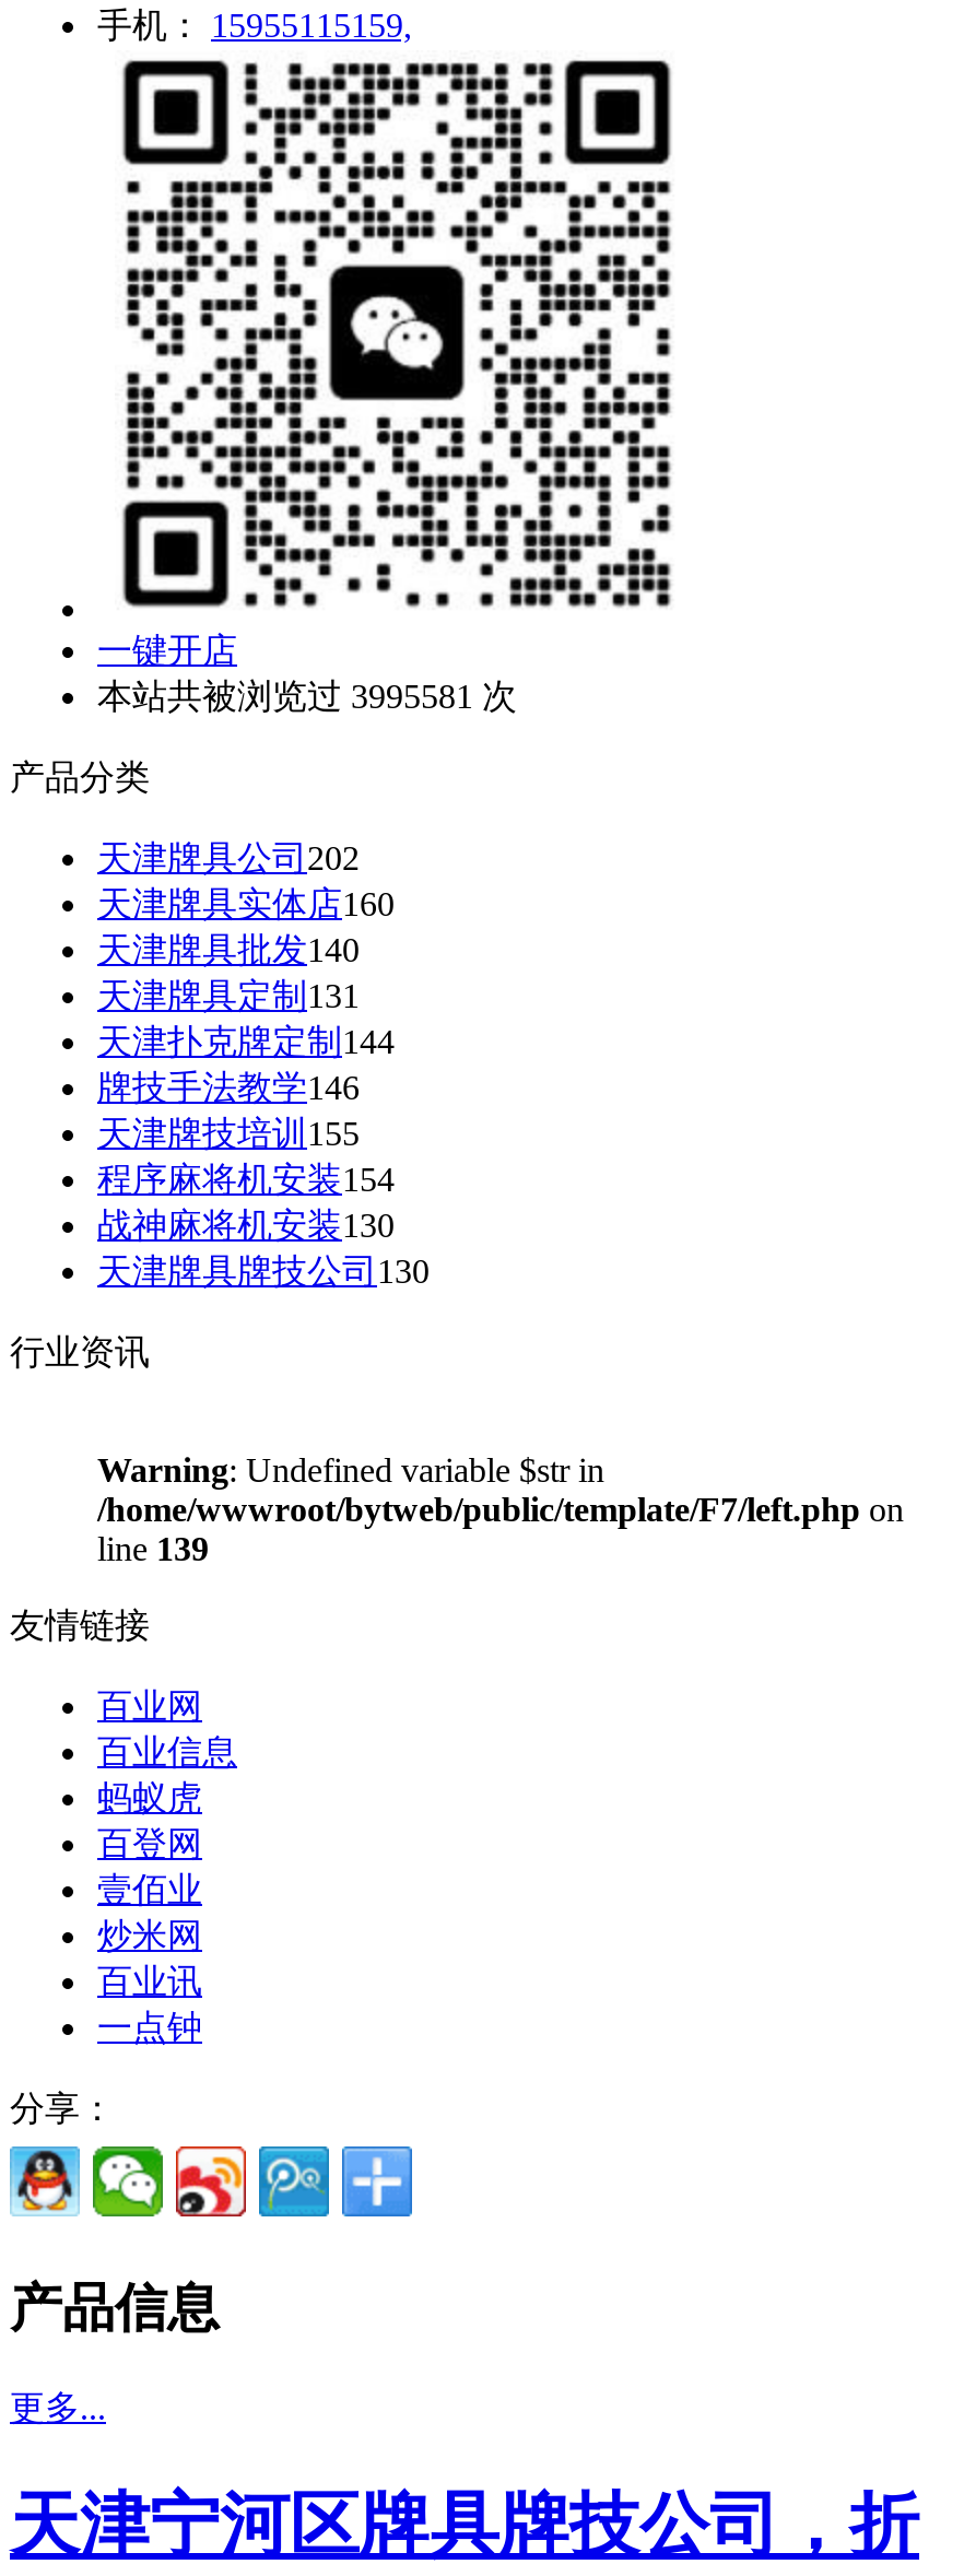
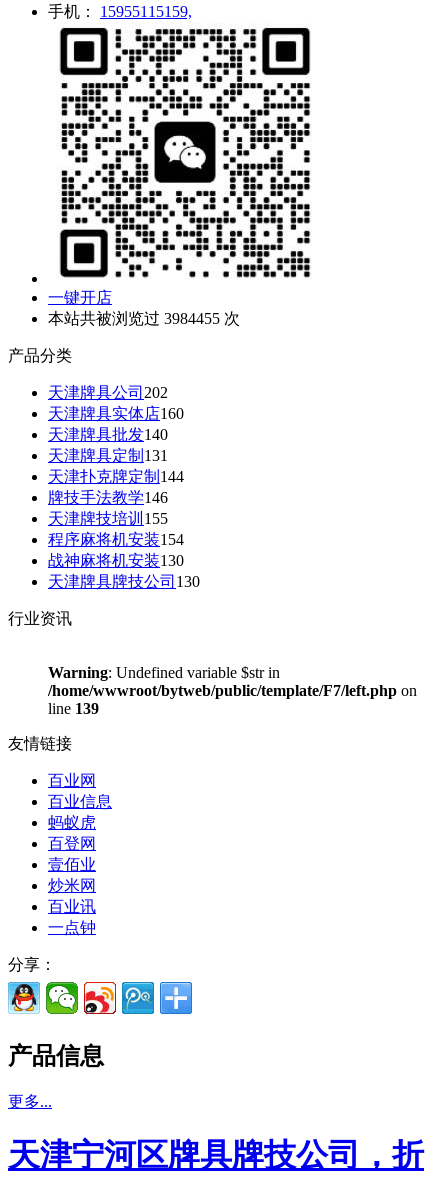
[97,677,517,715] 本站共被浏览过 3995581 次 -> [48,310,240,327] 本站共被浏览过 3984455 次

